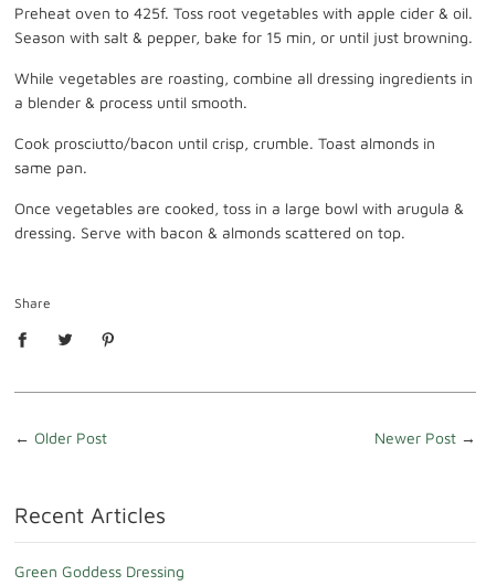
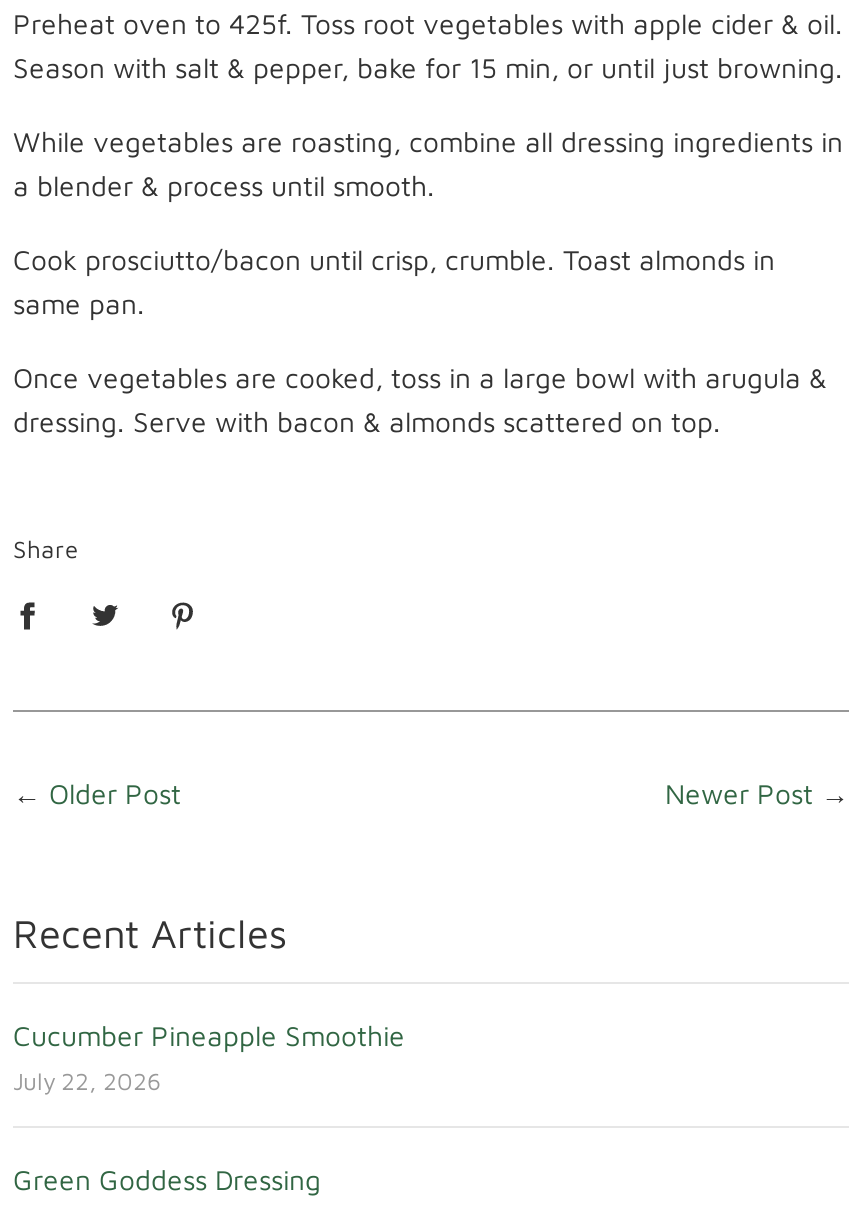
none -> [13,1018,405,1096] Cucumber Pineapple Smoothie | July 22, 2026

